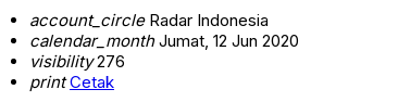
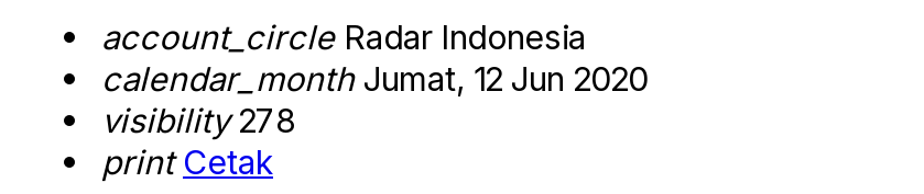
[29,51,125,72] visibility276 -> [101,100,295,142] visibility278

